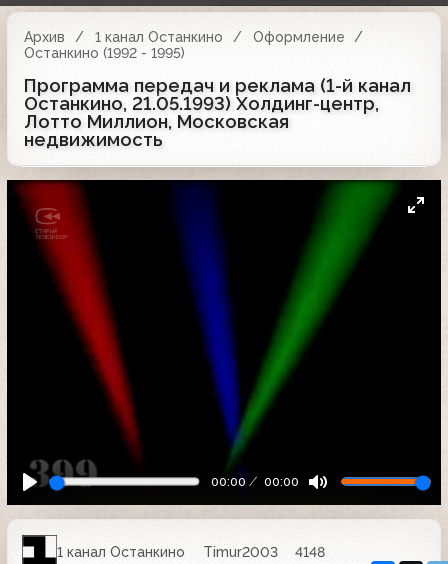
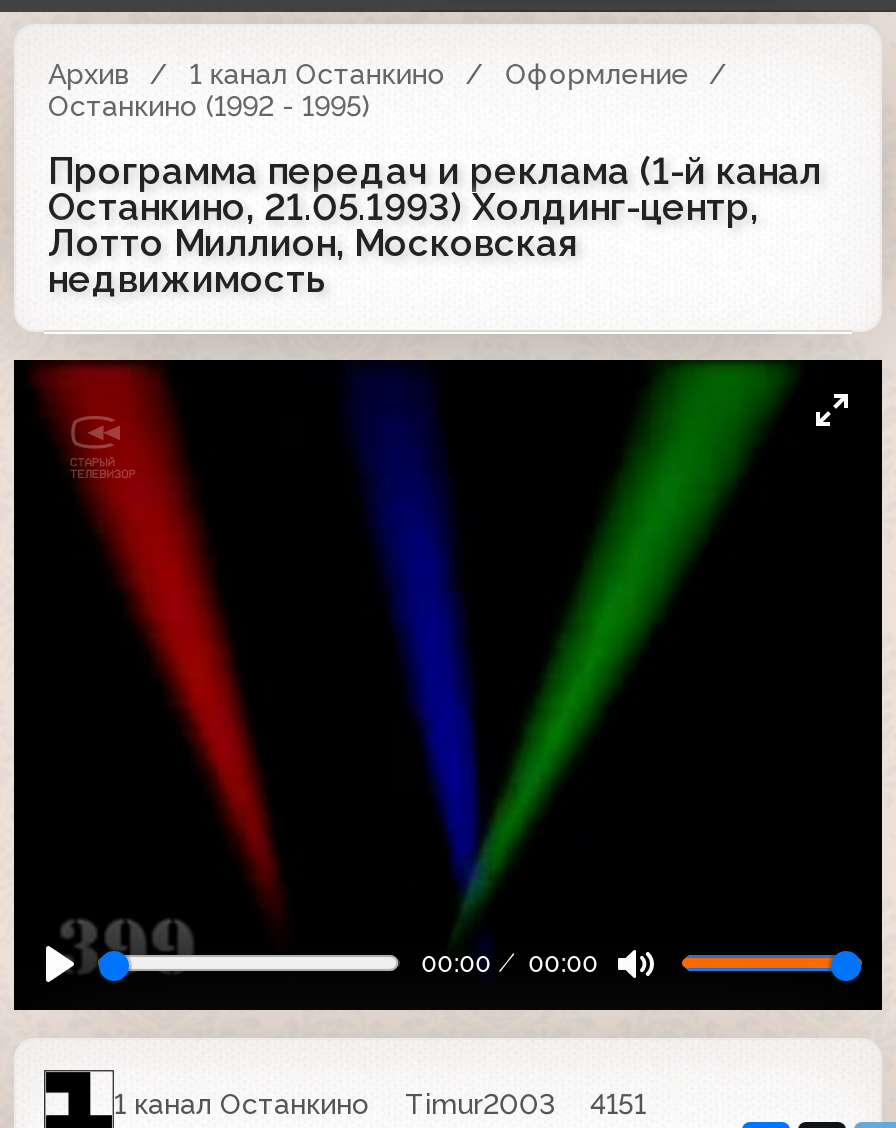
[295,543,325,559] 4148 -> [590,1087,646,1119] 4151

